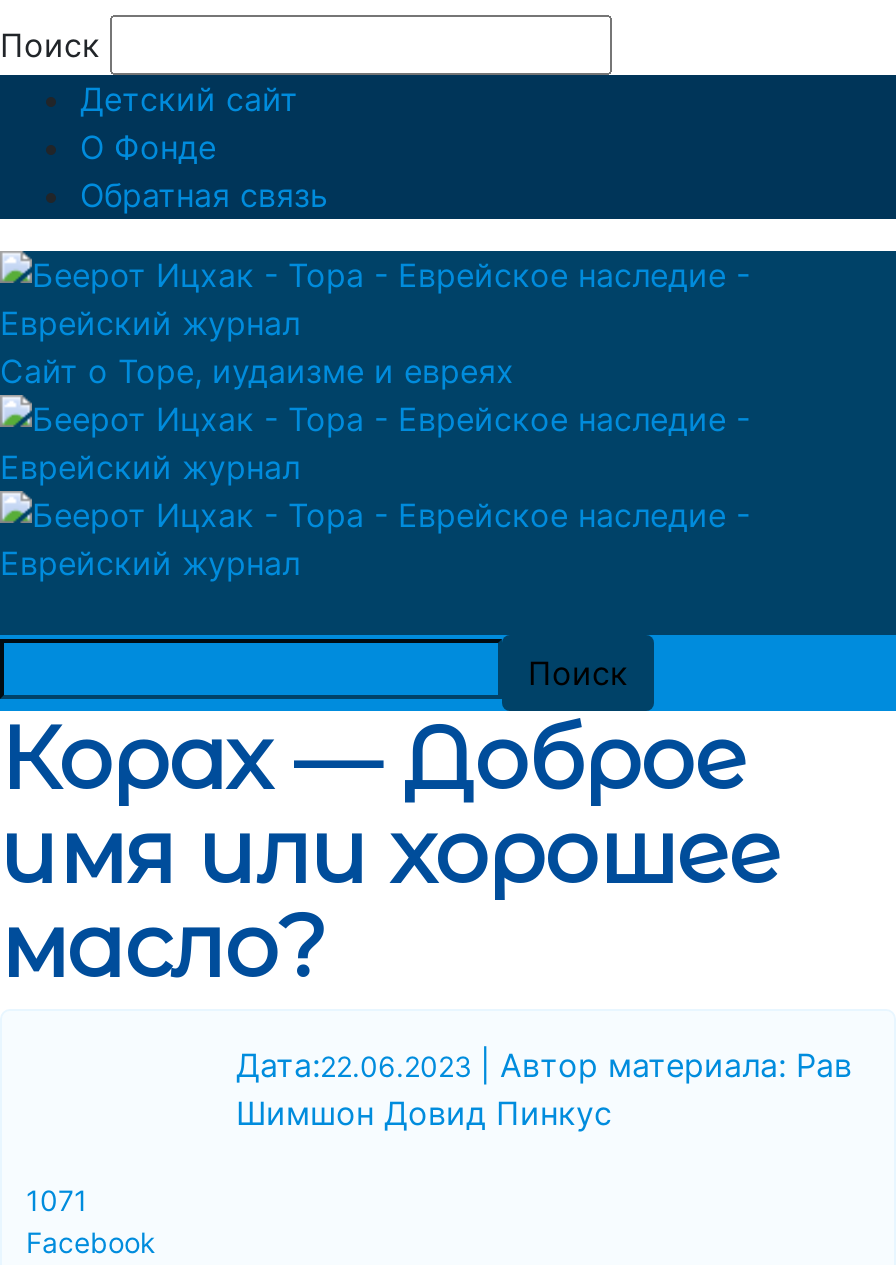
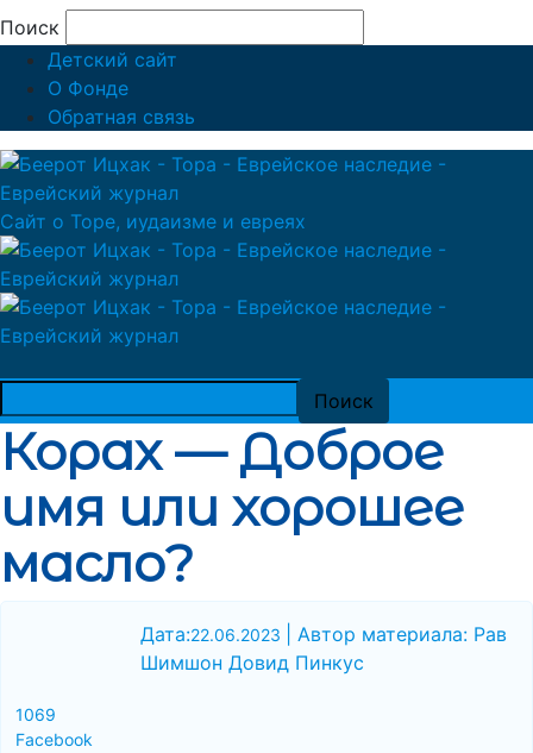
[26,1183,88,1217] 1071 -> [15,704,56,724] 1069

